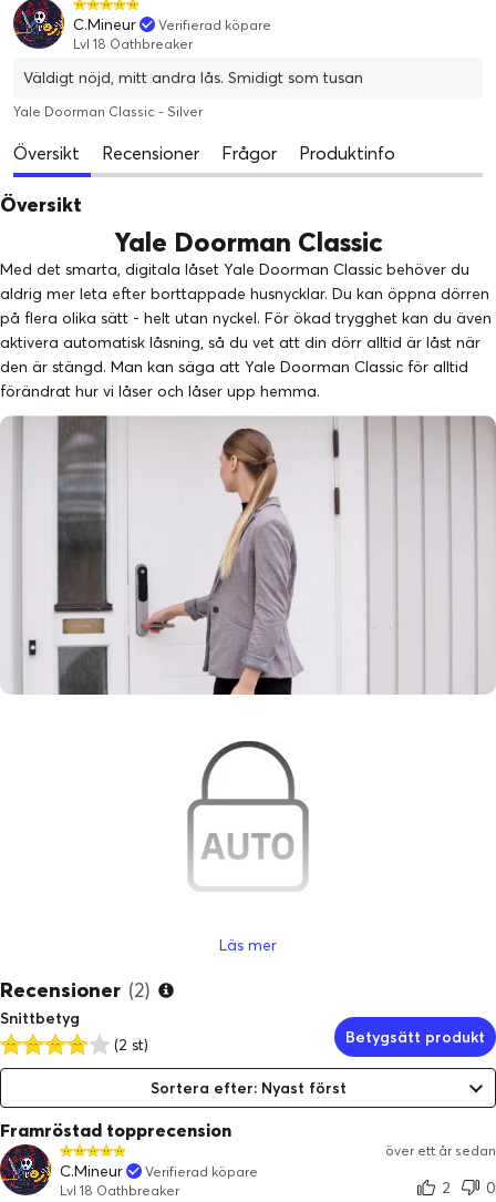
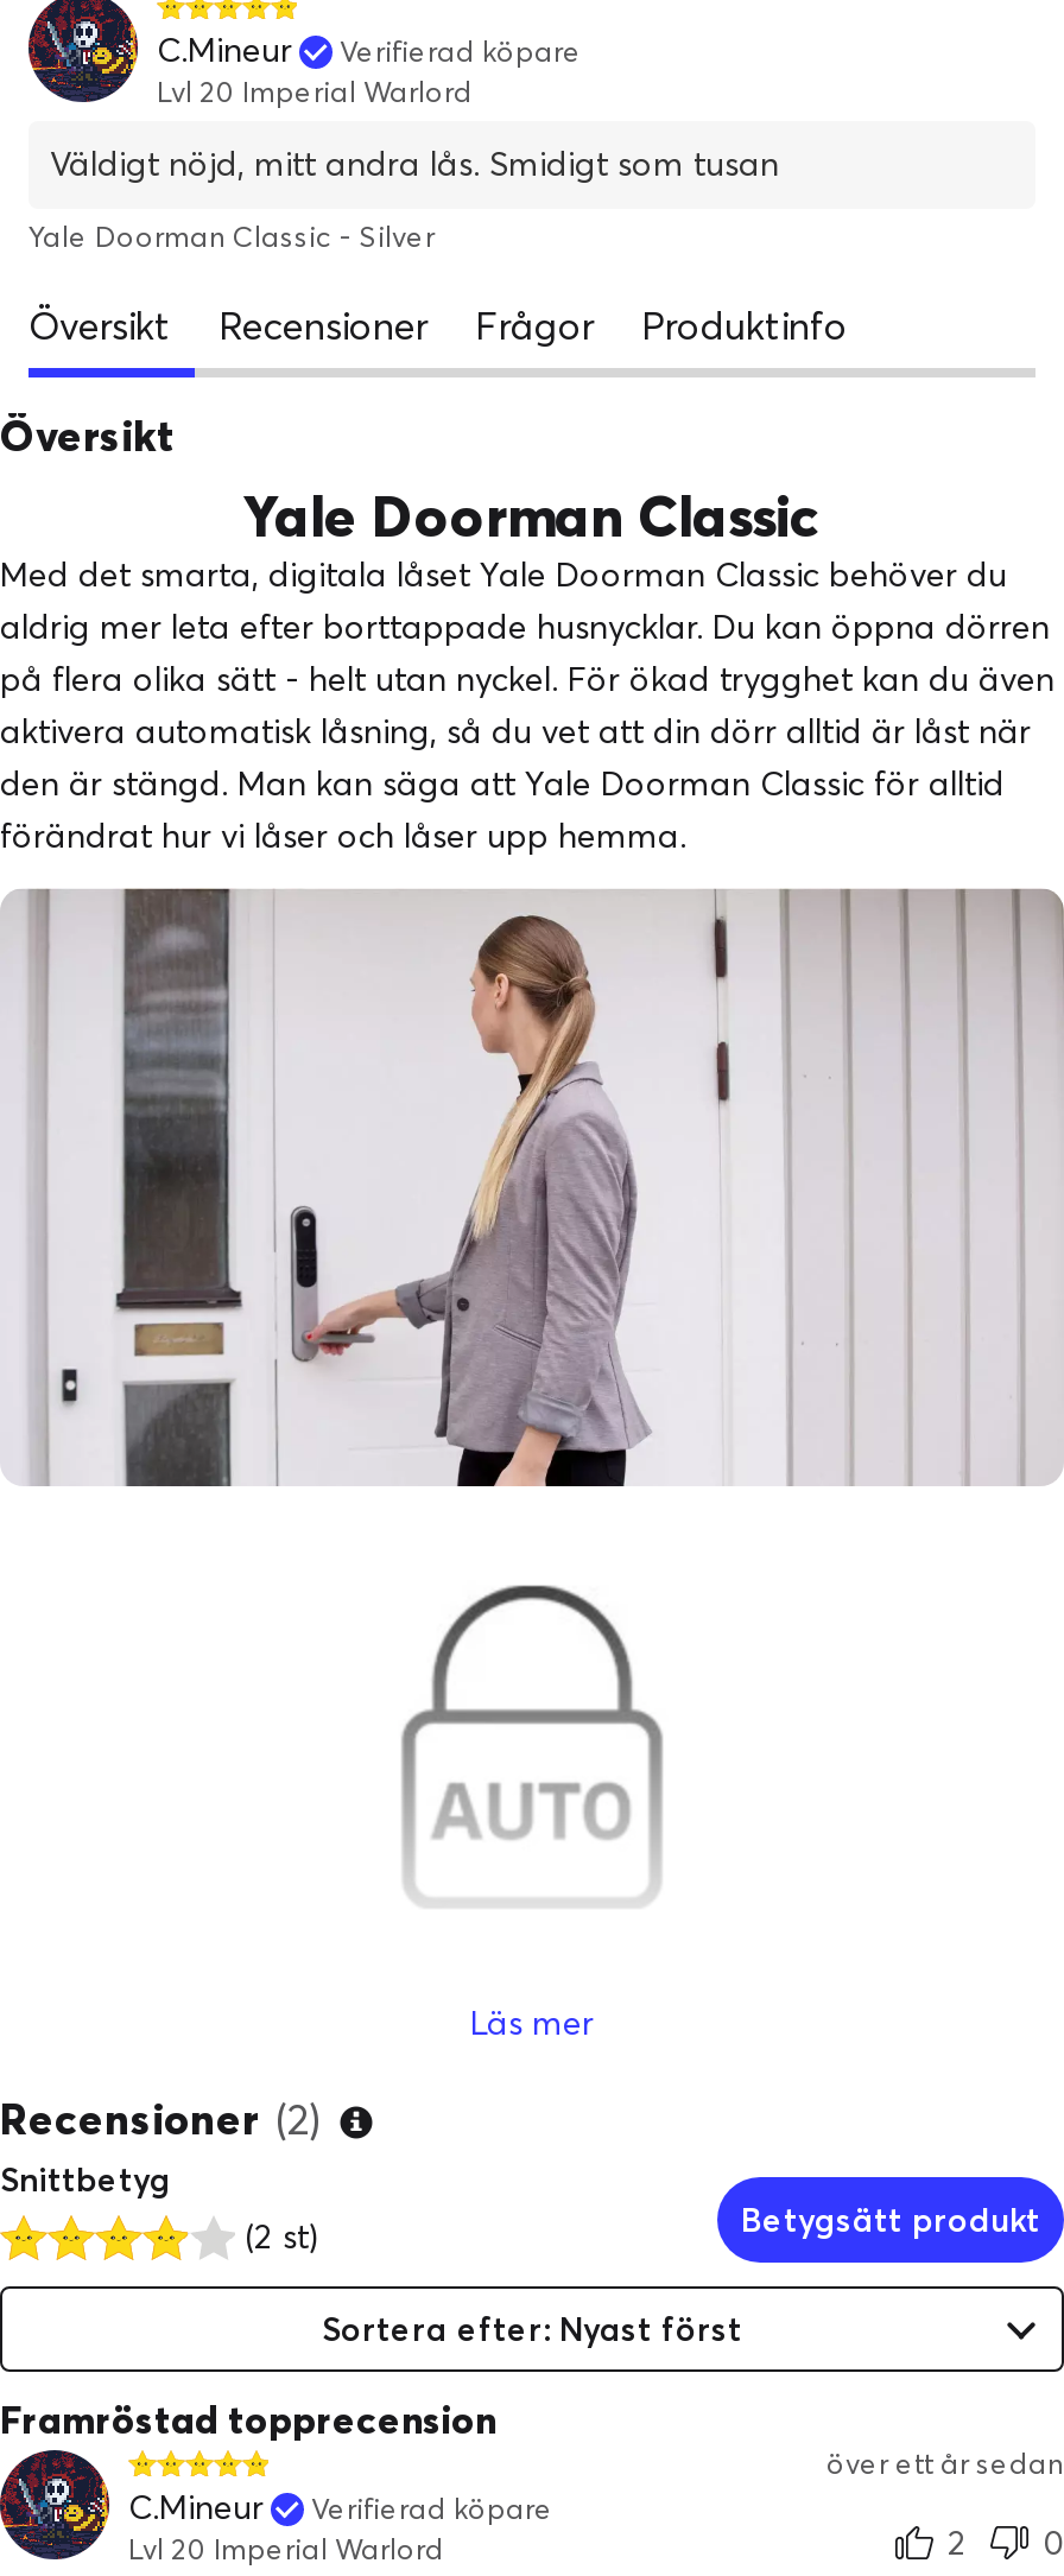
[73,35,193,52] Lvl 18 Oathbreaker -> [157,75,473,111] Lvl 20 Imperial Warlord
[60,1182,179,1198] Lvl 18 Oathbreaker -> [128,2532,444,2568] Lvl 20 Imperial Warlord

